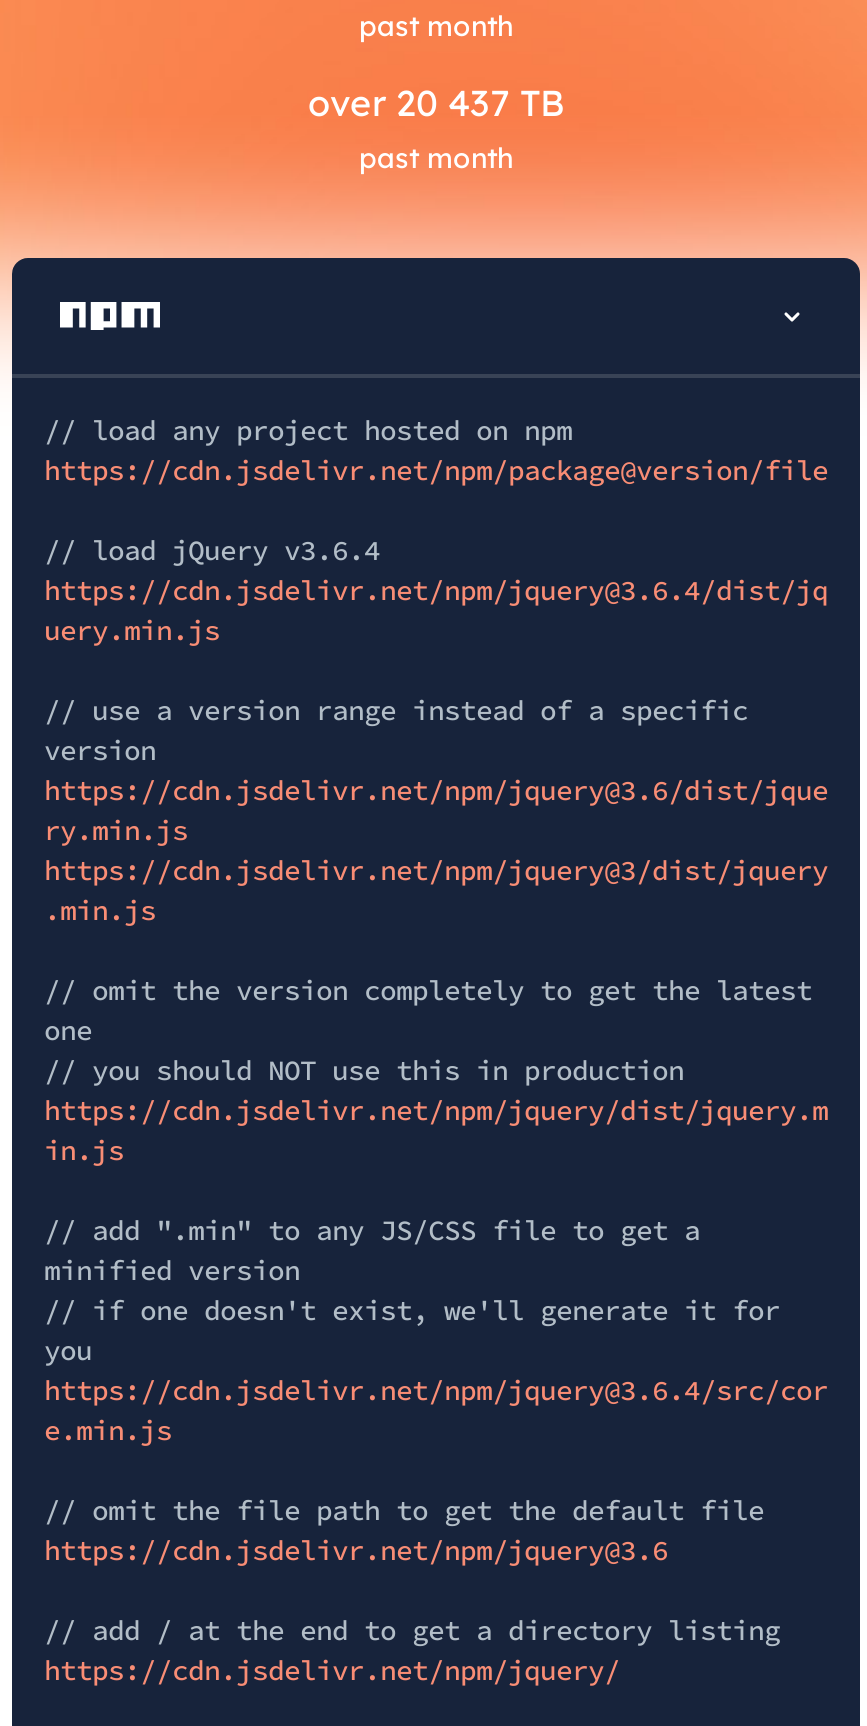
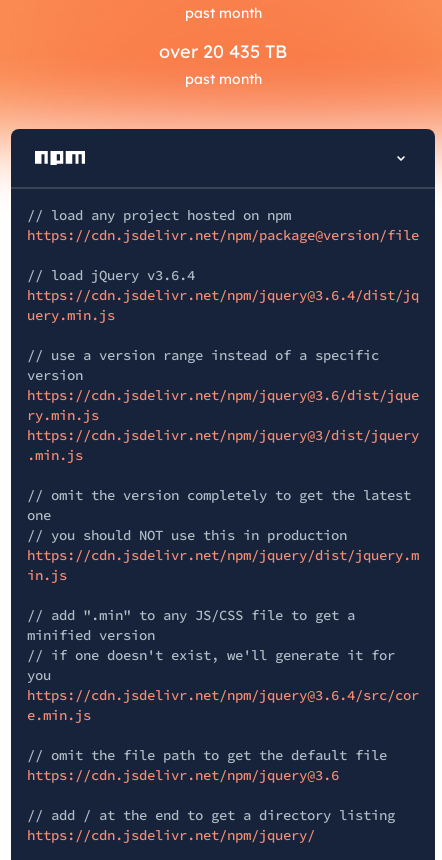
[308,80,564,126] over 20 437 TB -> [159,40,287,63] over 20 435 TB

